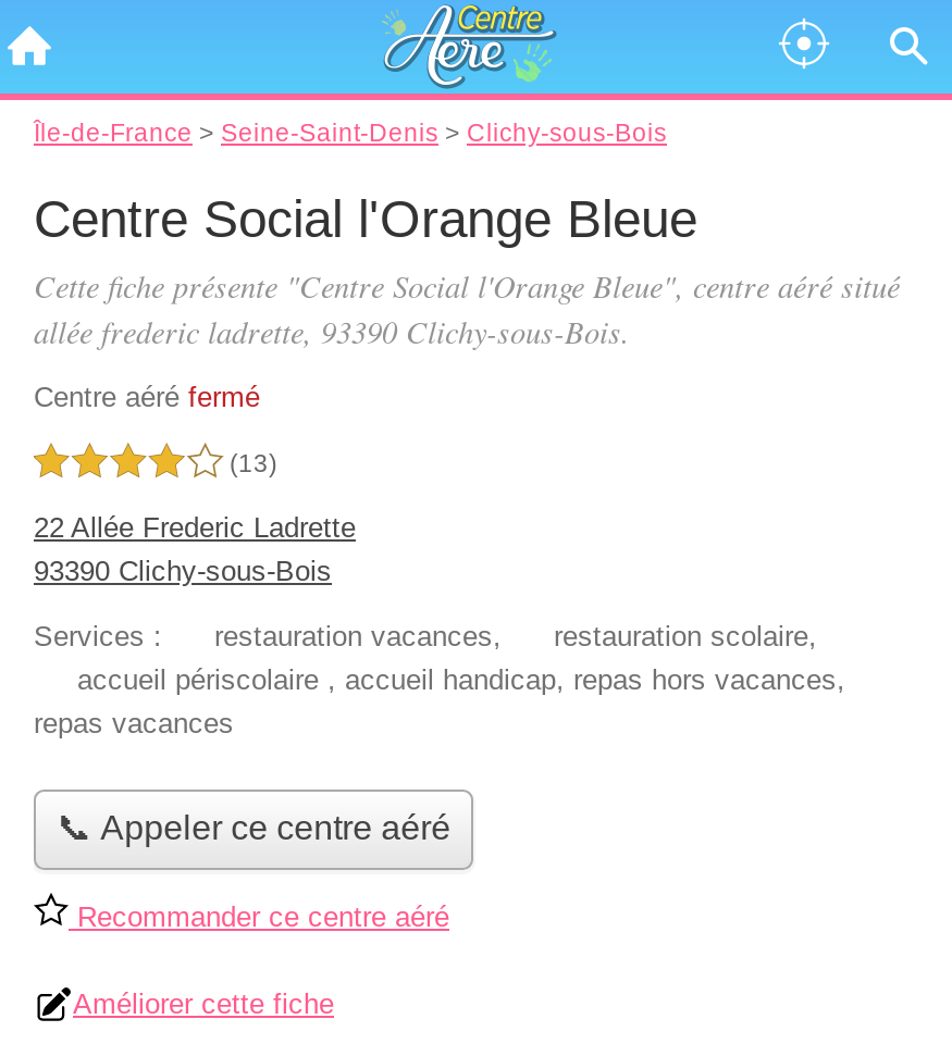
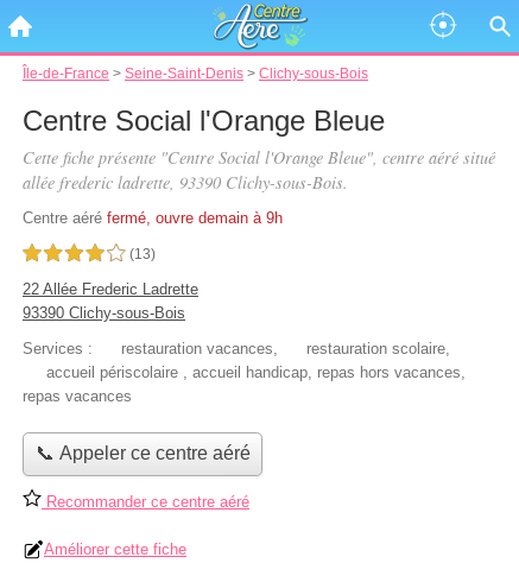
[34,381,260,413] Centre aéré fermé -> [23,209,283,227] Centre aéré fermé, ouvre demain à 9h

